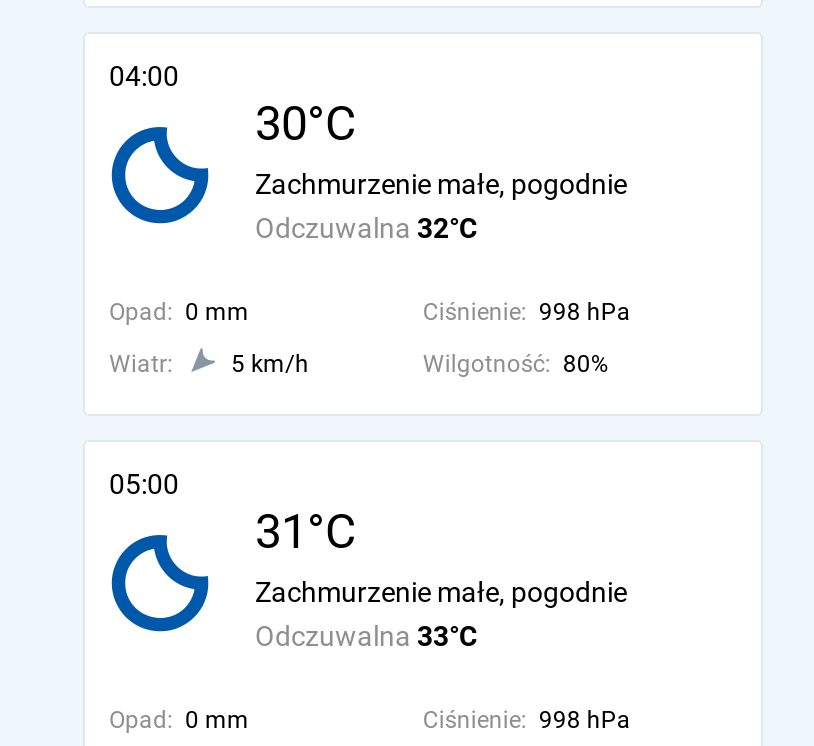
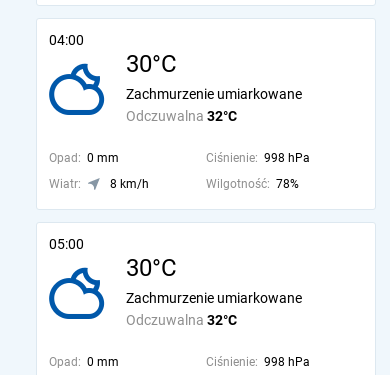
[109,122,627,226] [image] | Zachmurzenie małe, pogodnie -> [48,62,302,116] [image] | Zachmurzenie umiarkowane
[231,350,309,378] 5 km/h -> [110,177,149,191] 8 km/h
[423,350,609,378] Wilgotność: 80% -> [206,177,299,191] Wilgotność: 78%
[109,504,357,634] [image] | 31°C -> [48,254,177,320] [image] | 30°C
[255,576,627,608] Zachmurzenie małe, pogodnie -> [126,290,302,306] Zachmurzenie umiarkowane
[255,620,477,652] Odczuwalna 33°C -> [126,312,237,328] Odczuwalna 32°C

